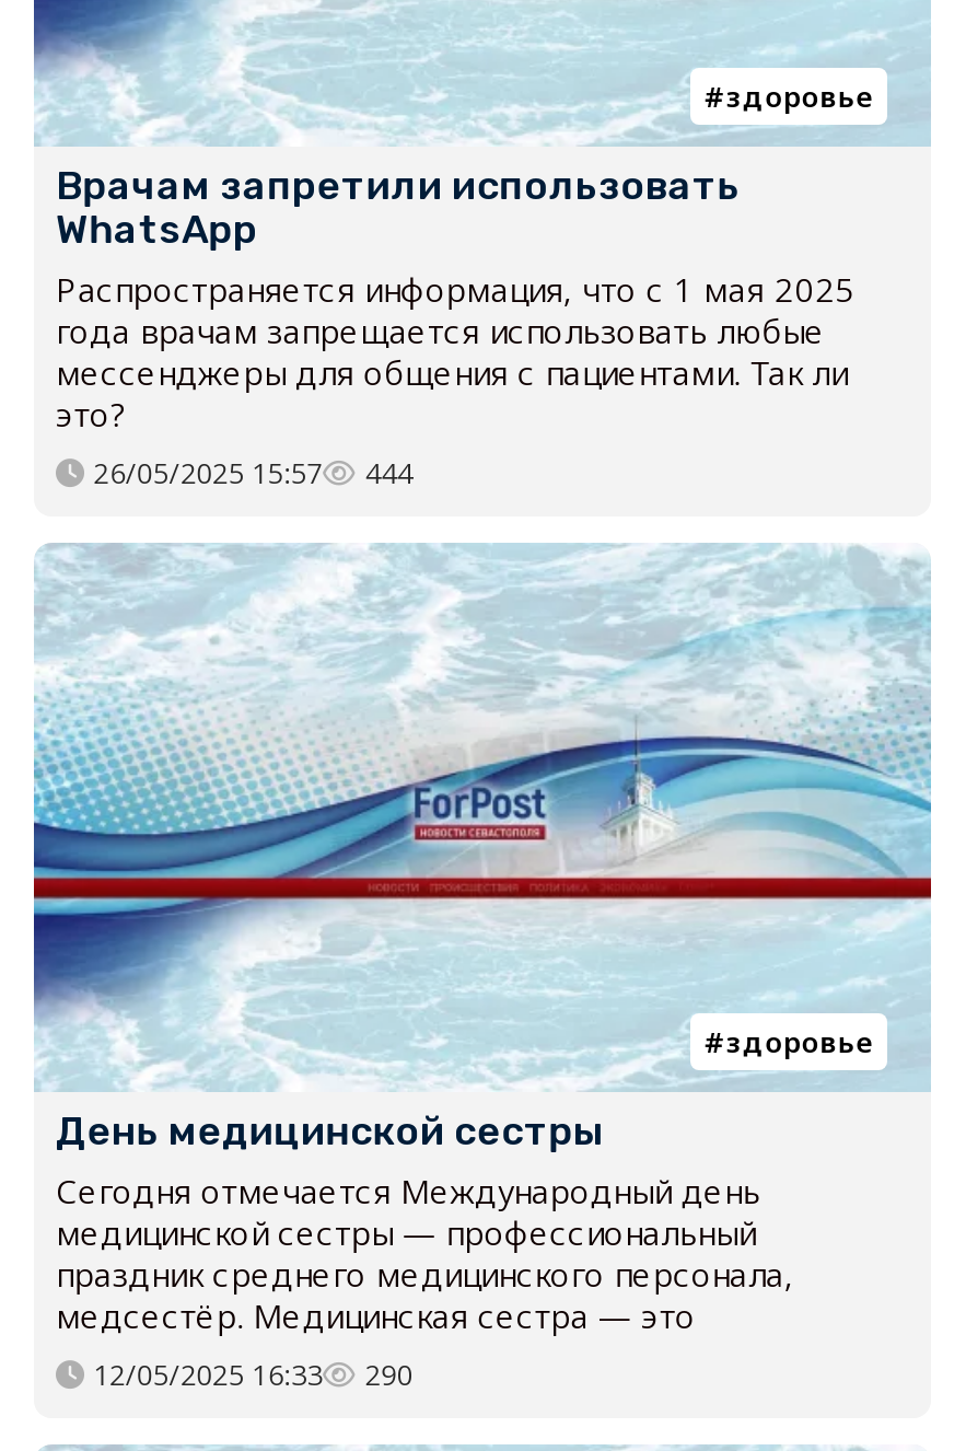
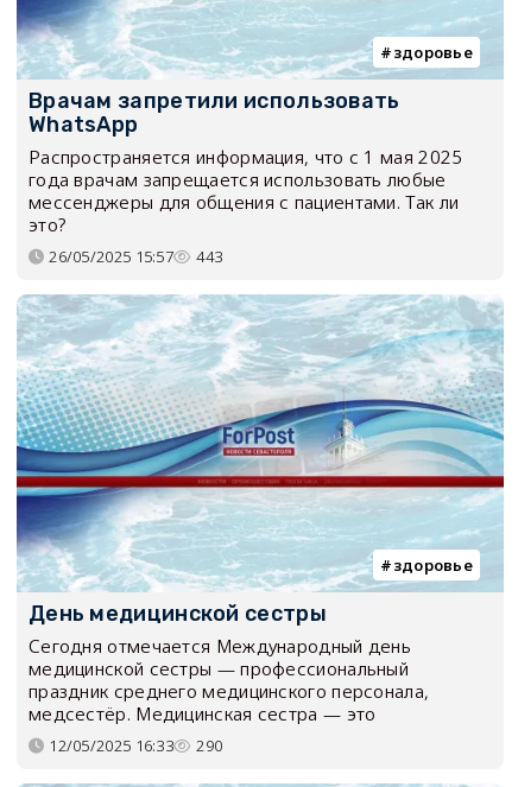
[94,452,413,491] 26/05/2025 15:57 444 -> [49,245,223,266] 26/05/2025 15:57 443

